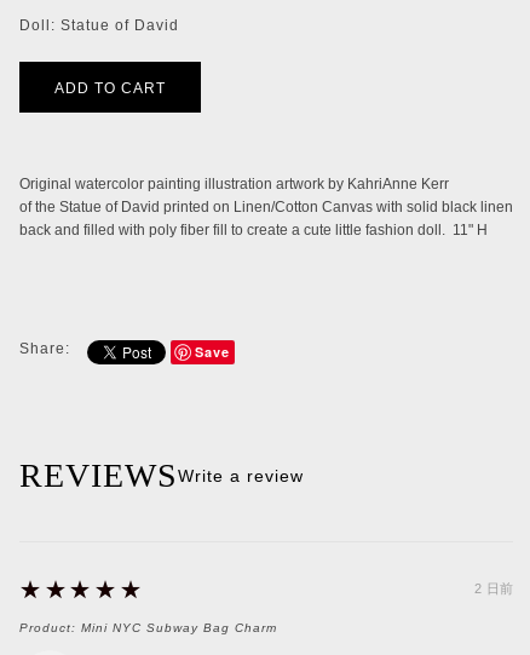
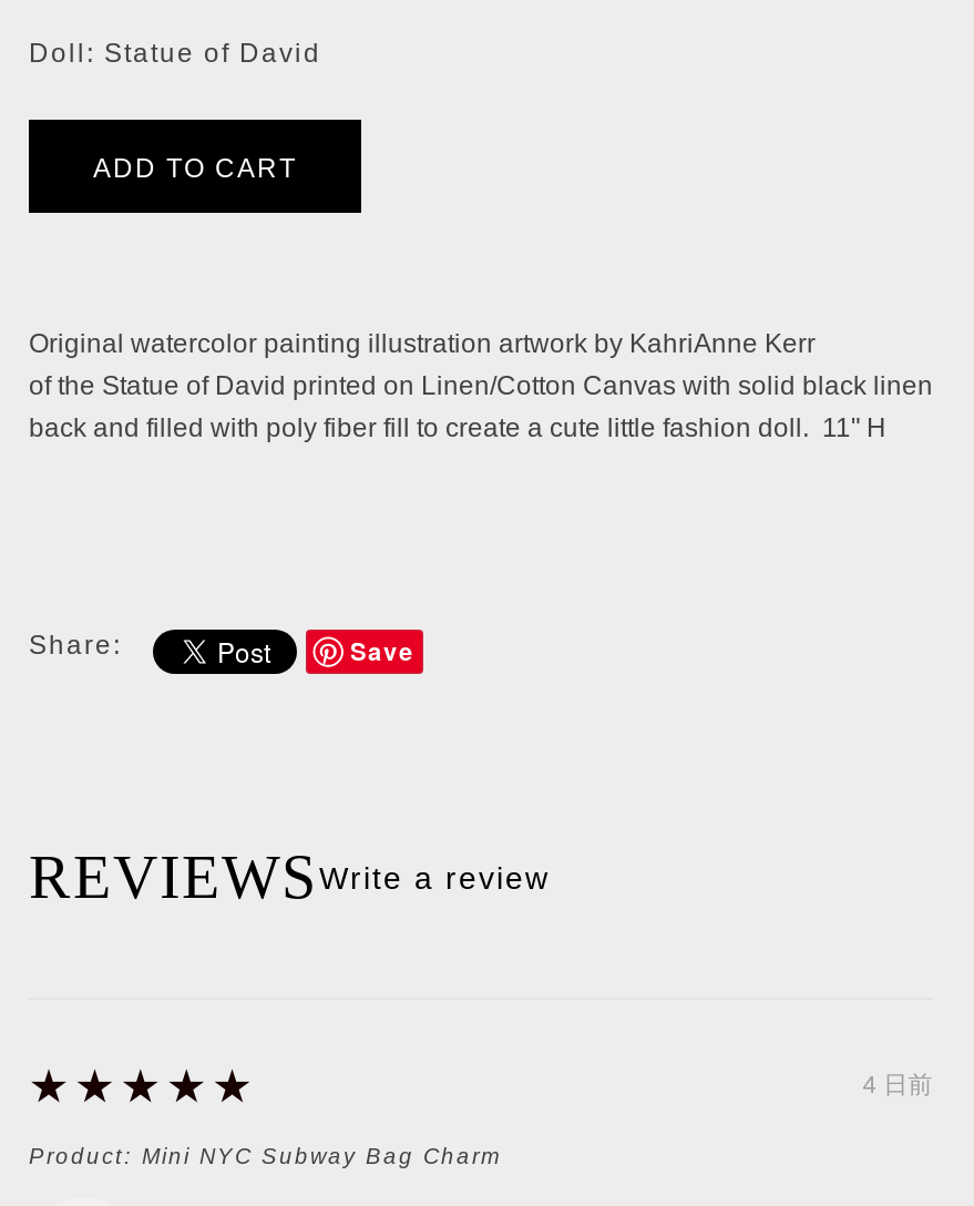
[475,581,513,596] 2 日前 -> [863,1071,933,1097] 4 日前

